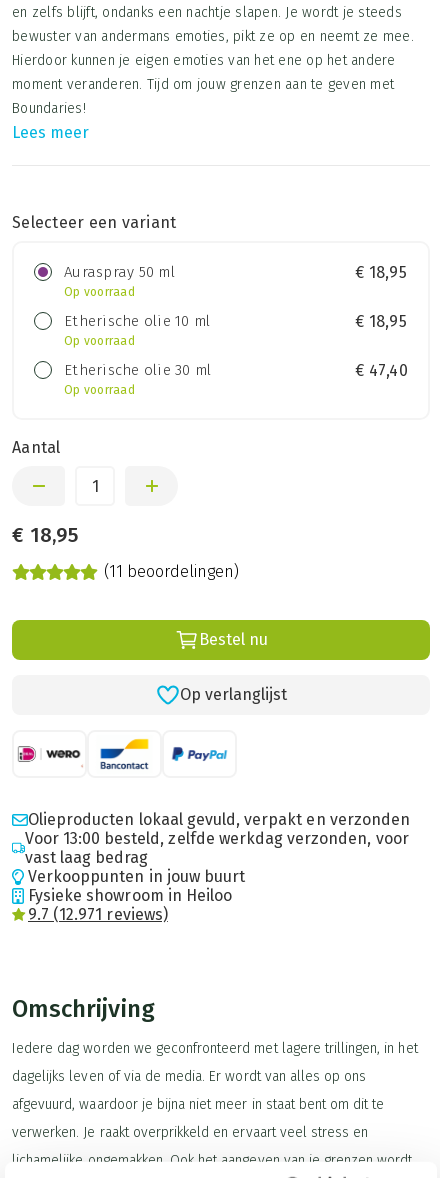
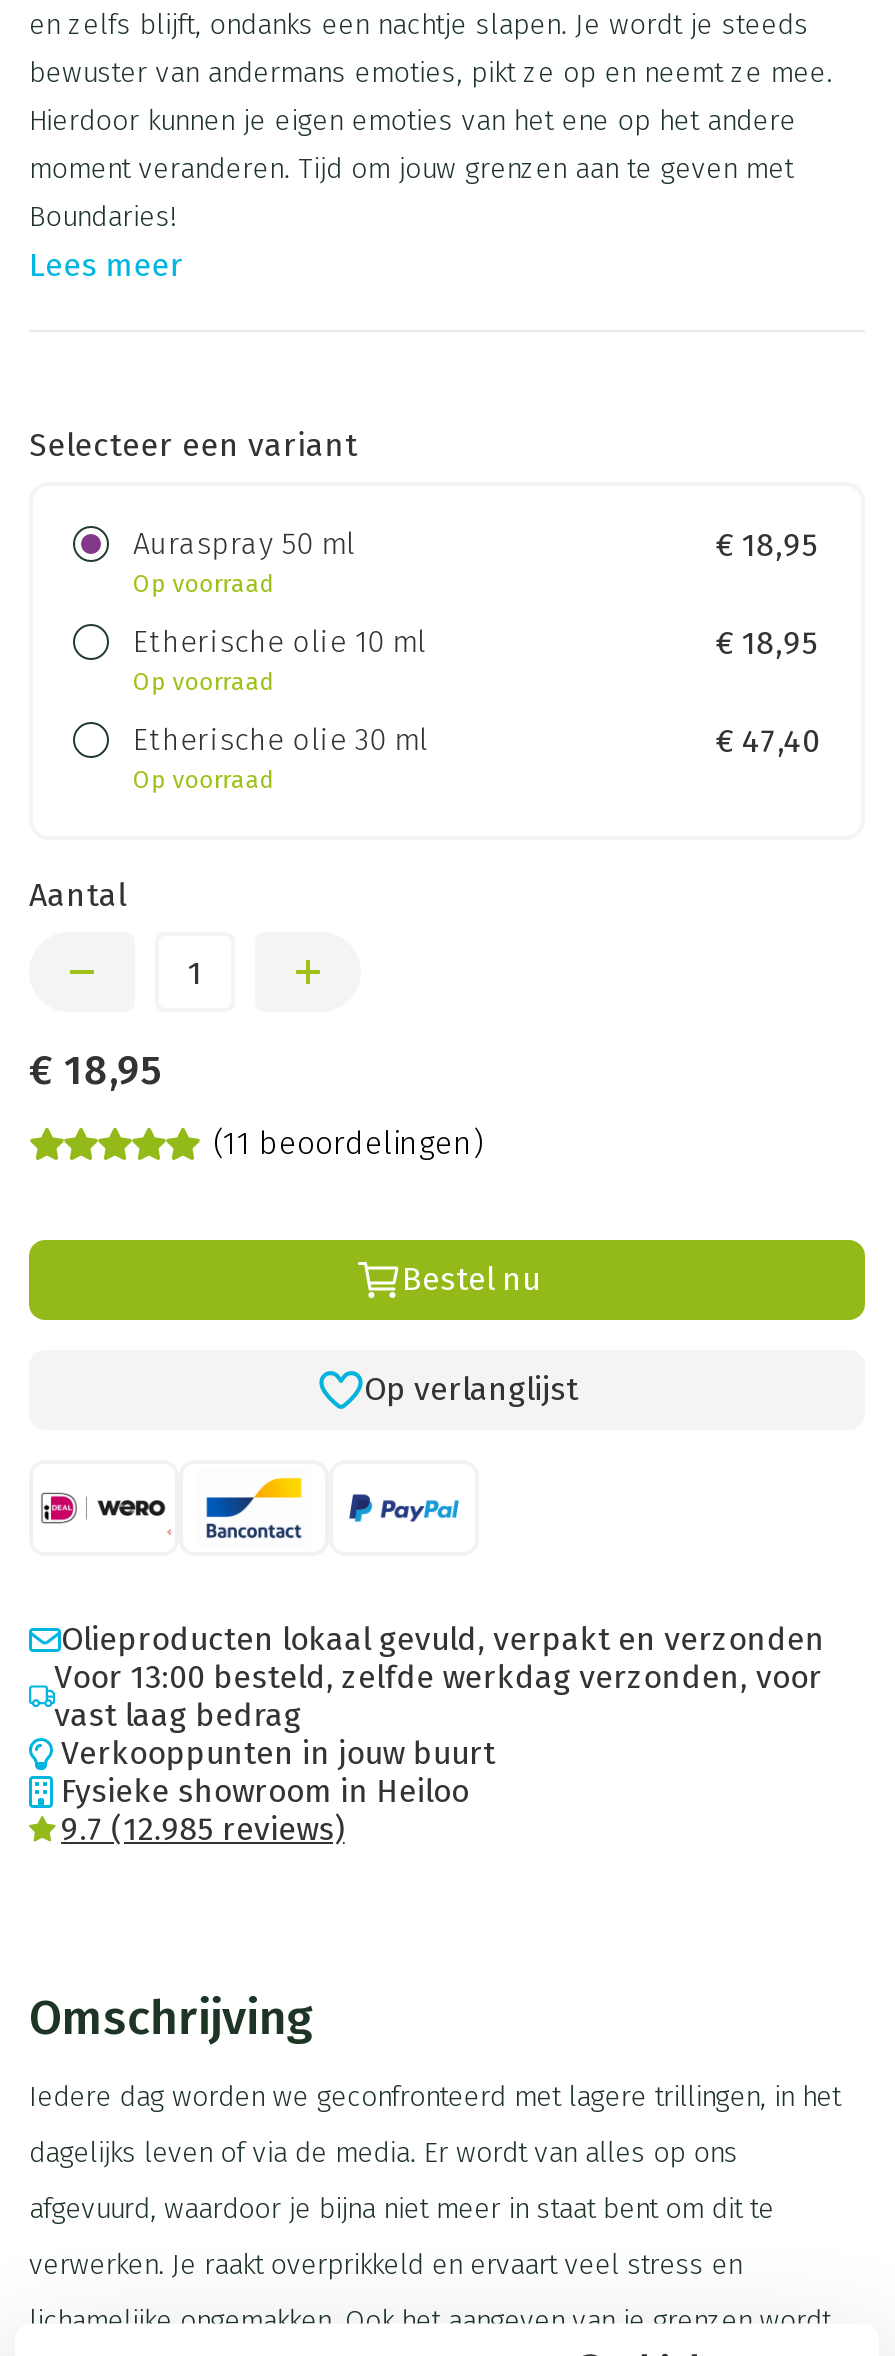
[28,905,168,924] 9.7 (12.971 reviews) -> [61,1810,345,1848] 9.7 (12.985 reviews)

